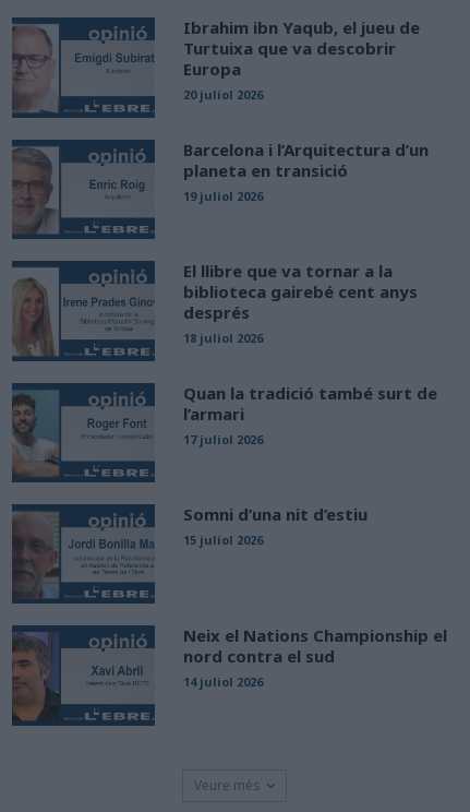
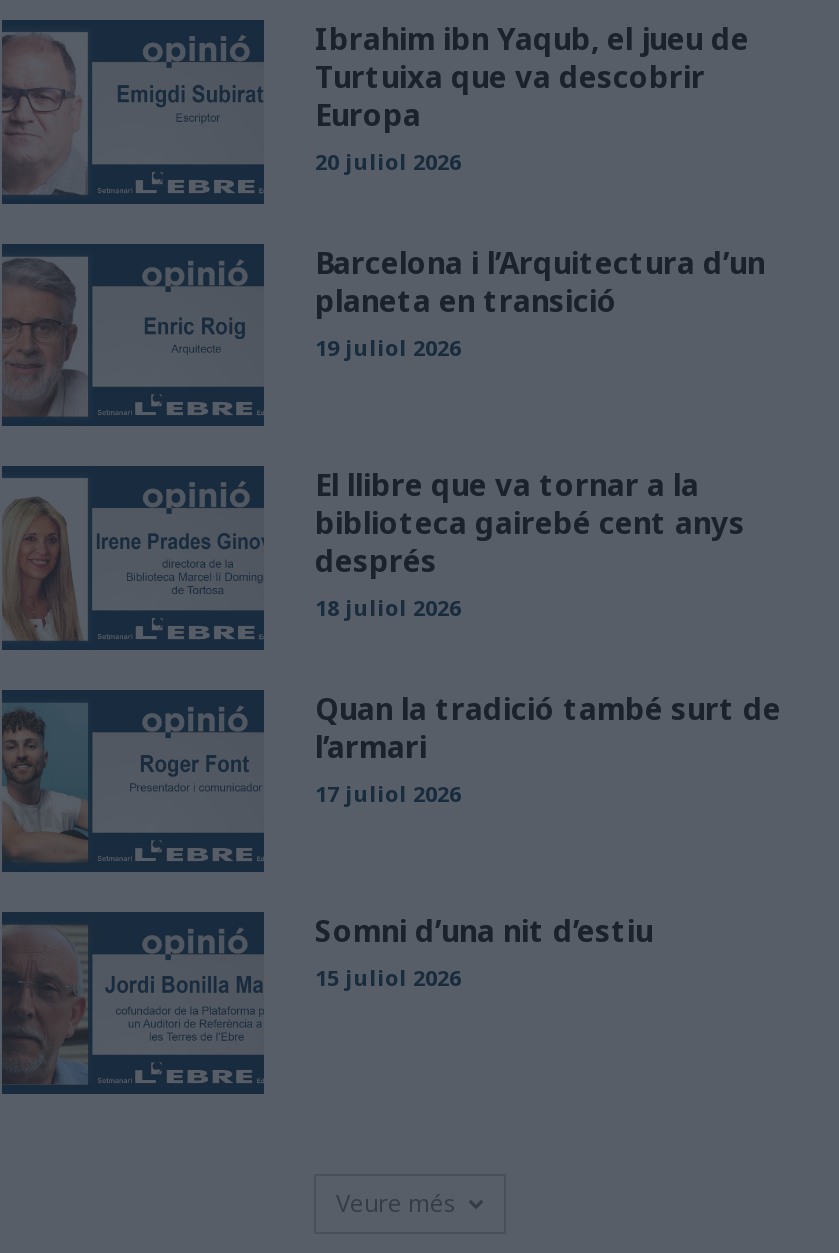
[12,625,447,726] [image] | Neix el Nations Championship el | nord contra el sud | 14 juliol 2026 -> none

